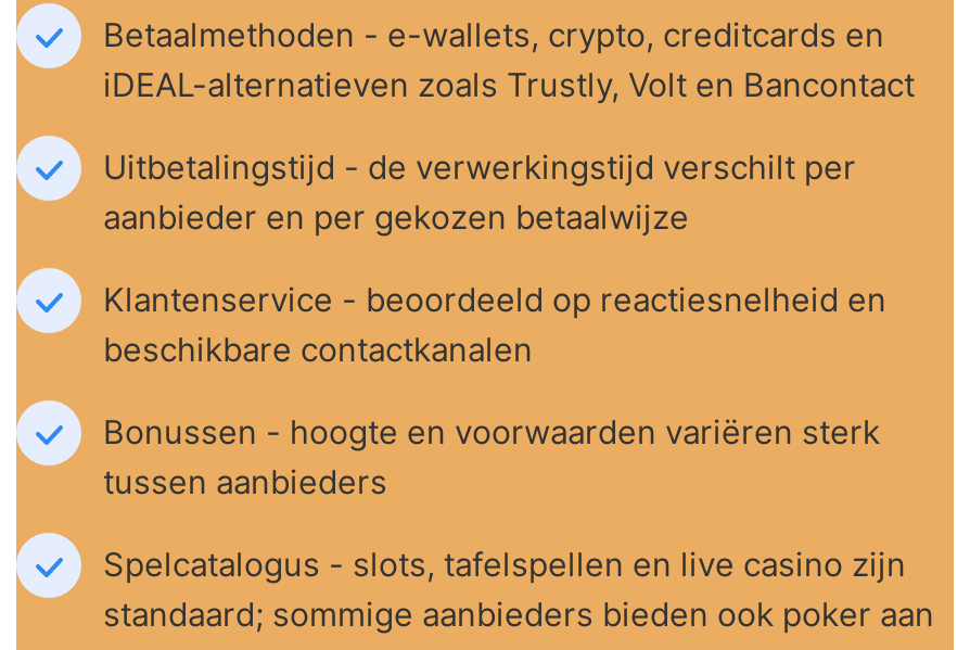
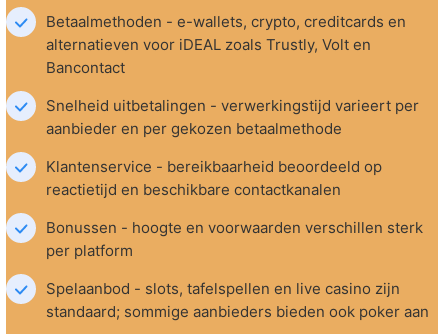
[103,64,915,105] iDEAL-alternatieven zoals Trustly, Volt en Bancontact -> [46,35,371,77] alternatieven voor iDEAL zoals Trustly, Volt en | Bancontact
[103,146,856,238] Uitbetalingstijd - de verwerkingstijd verschilt per | aanbieder en per gekozen betaalwijze -> [46,96,419,138] Snelheid uitbetalingen - verwerkingstijd varieert per | aanbieder en per gekozen betaalmethode
[103,279,886,370] Klantenservice - beoordeeld op reactiesnelheid en | beschikbare contactkanalen -> [46,157,382,199] Klantenservice - bereikbaarheid beoordeeld op | reactietijd en beschikbare contactkanalen
[103,411,880,502] Bonussen - hoogte en voorwaarden variëren sterk | tussen aanbieders -> [46,218,423,260] Bonussen - hoogte en voorwaarden verschillen sterk | per platform
[103,544,906,585] Spelcatalogus - slots, tafelspellen en live casino zijn -> [46,279,400,298] Spelaanbod - slots, tafelspellen en live casino zijn

